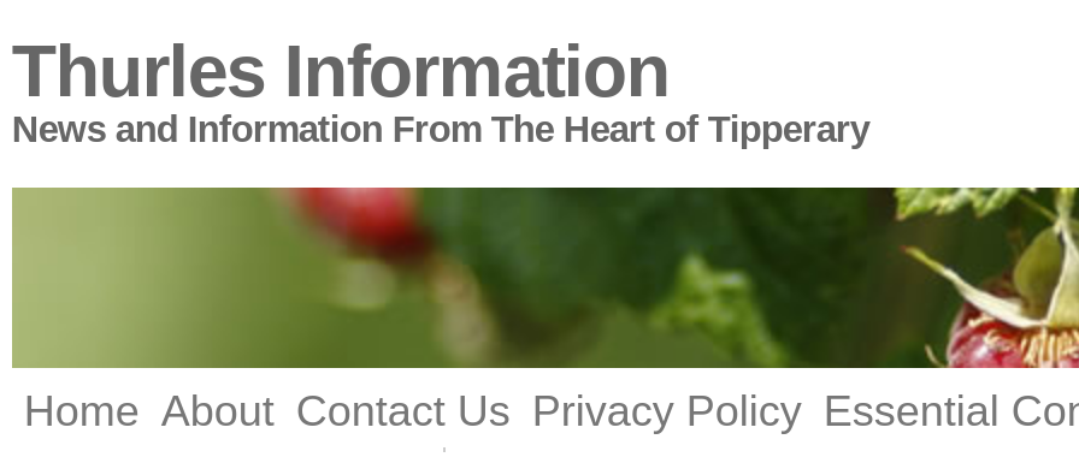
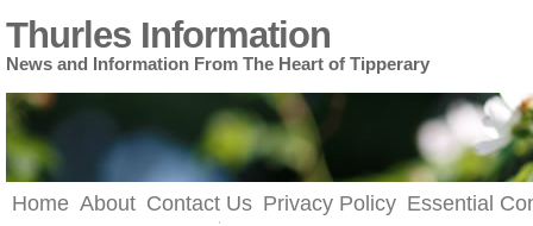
[12,185,1072,370] [image] -> [5,92,529,183] [image]

